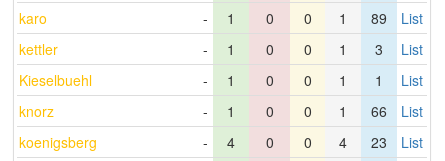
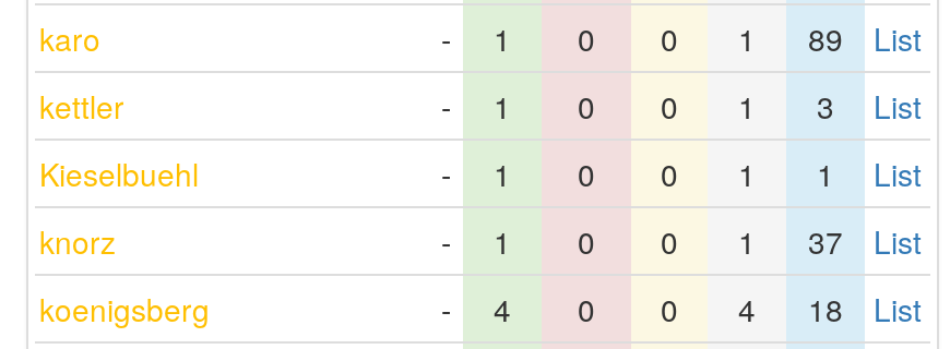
[371,101,387,121] 66 -> [808,219,843,263] 37
[371,132,387,152] 23 -> [808,287,843,330] 18

